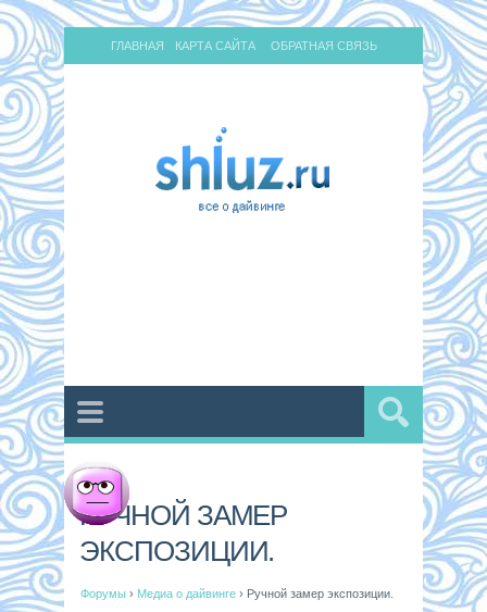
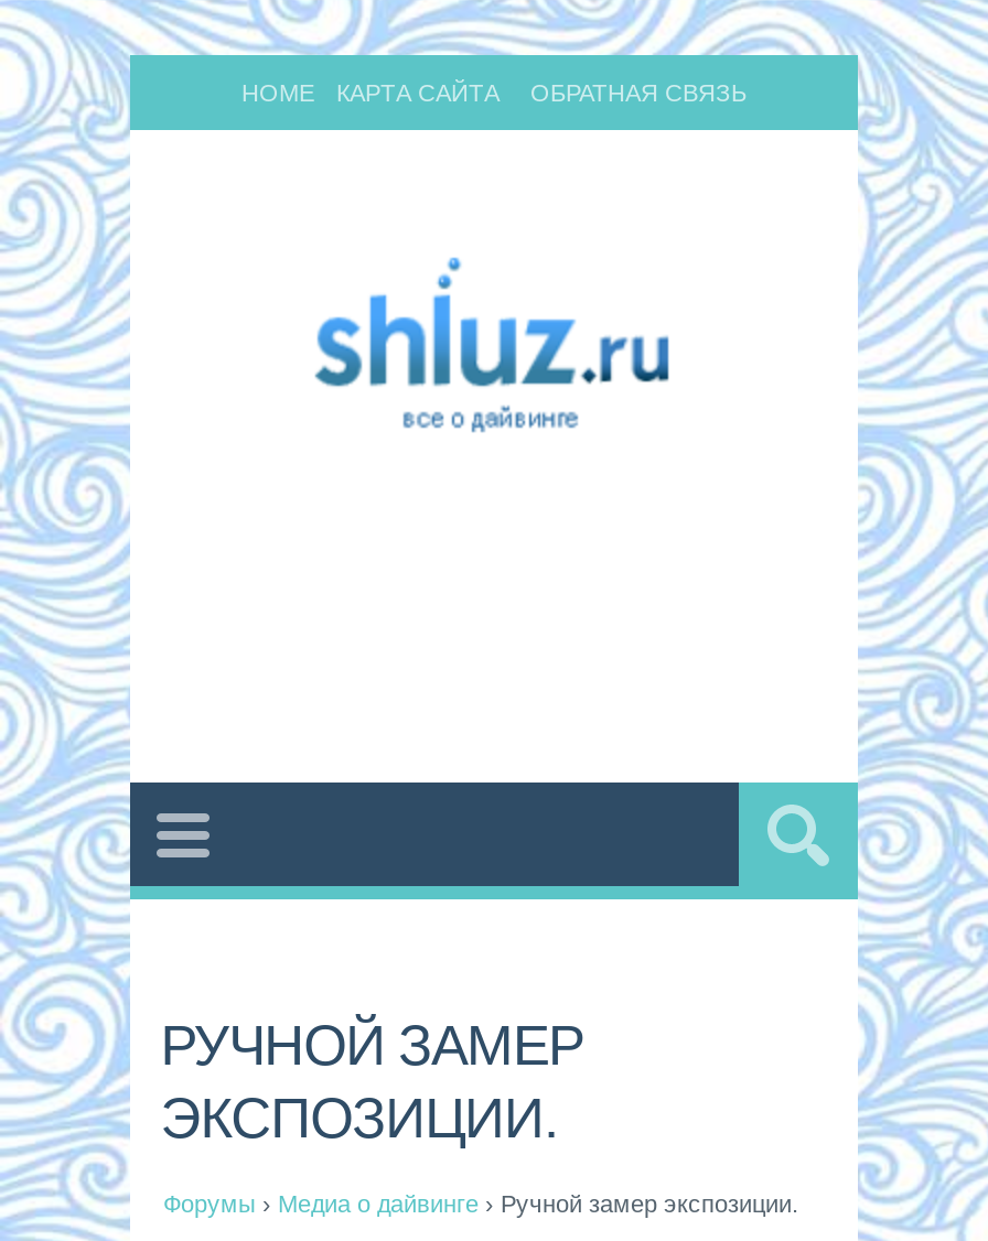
[110,39,164,52] ГЛАВНАЯ -> [241,79,314,106] HOME
[64,466,130,519] [image] -> [130,948,262,1047] [image]

